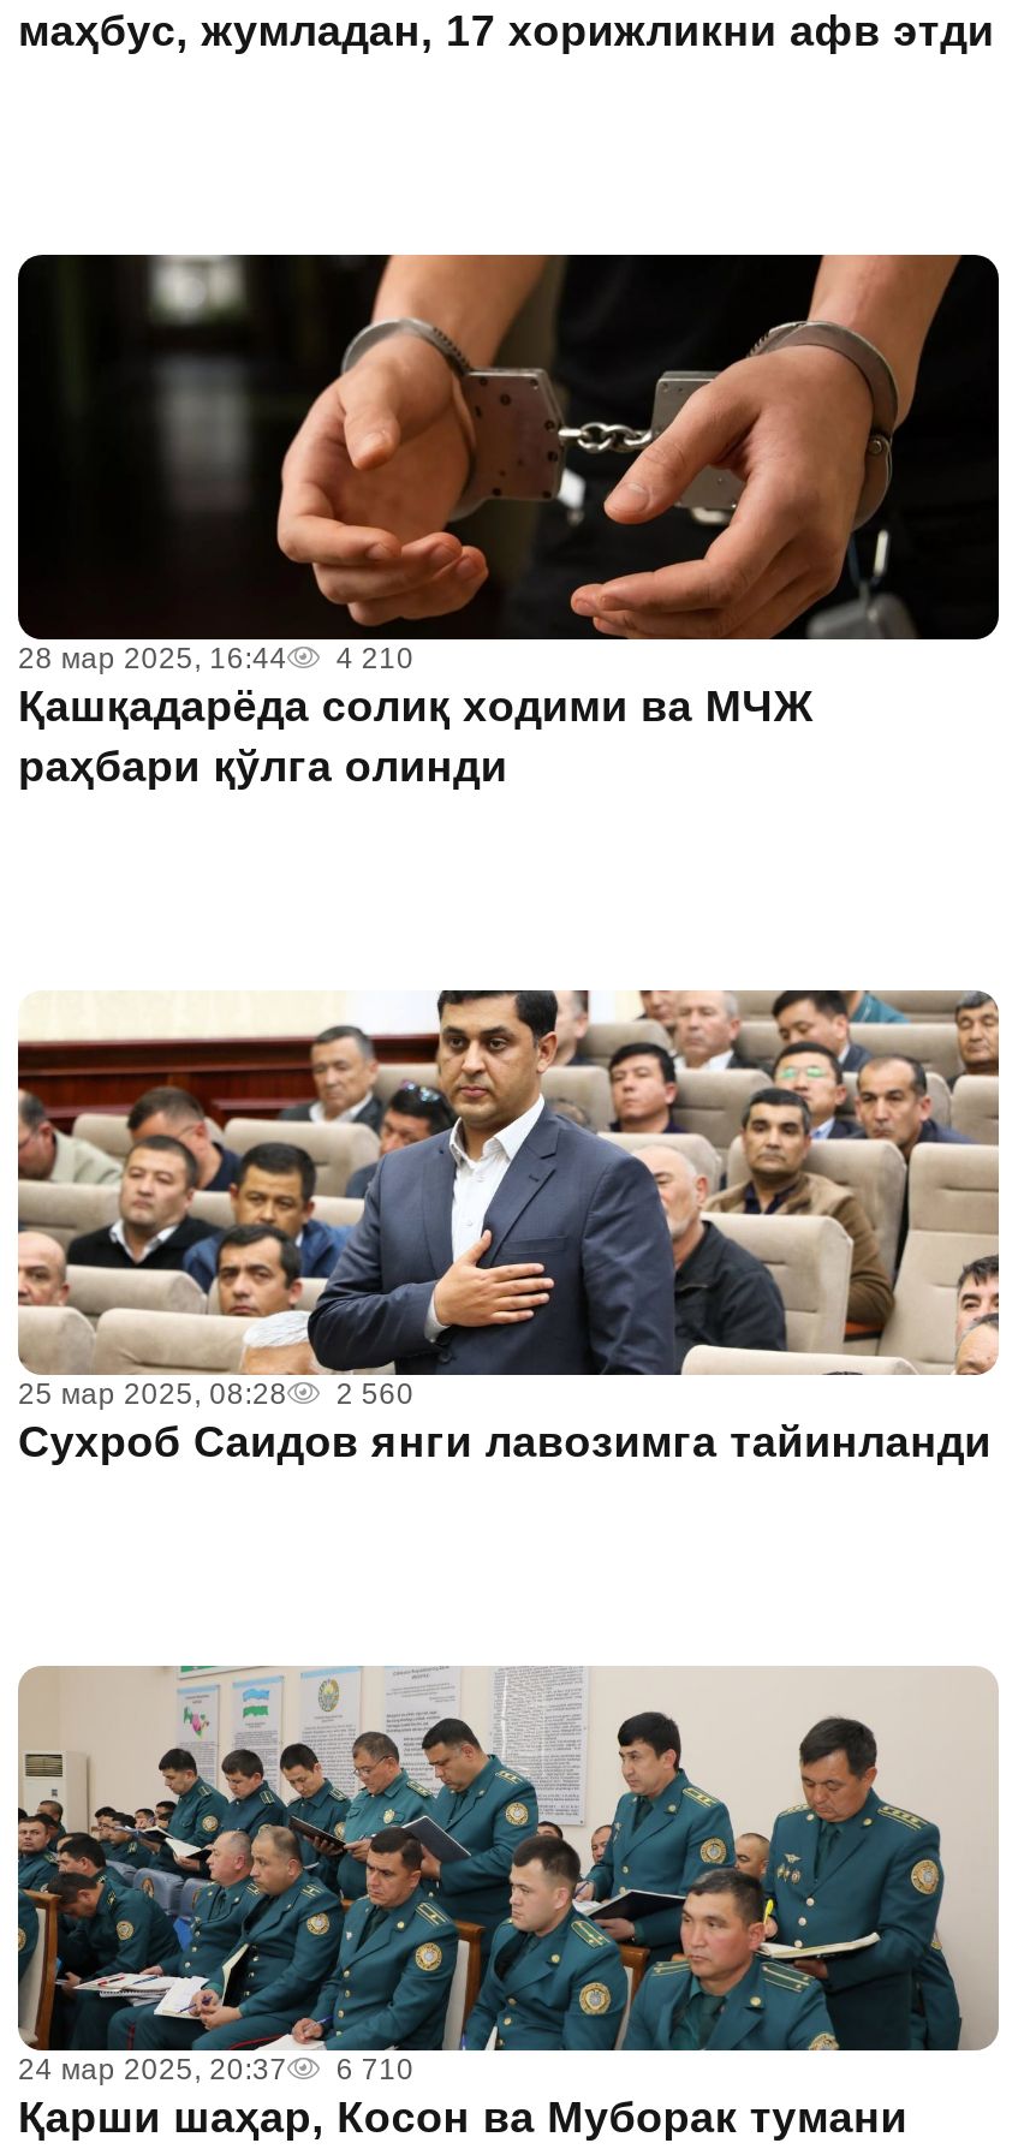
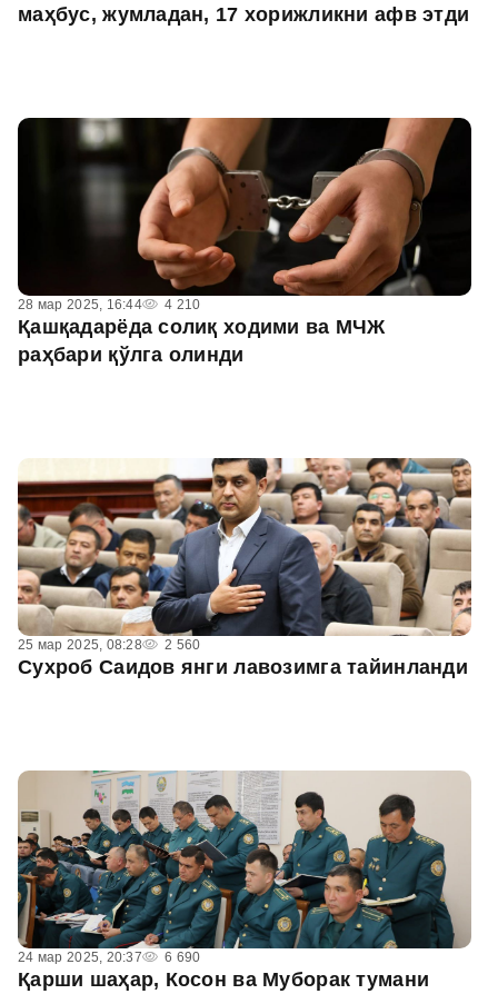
[18,2053,414,2087] 24 мар 2025, 20:37 6 710 -> [18,950,201,965] 24 мар 2025, 20:37 6 690

